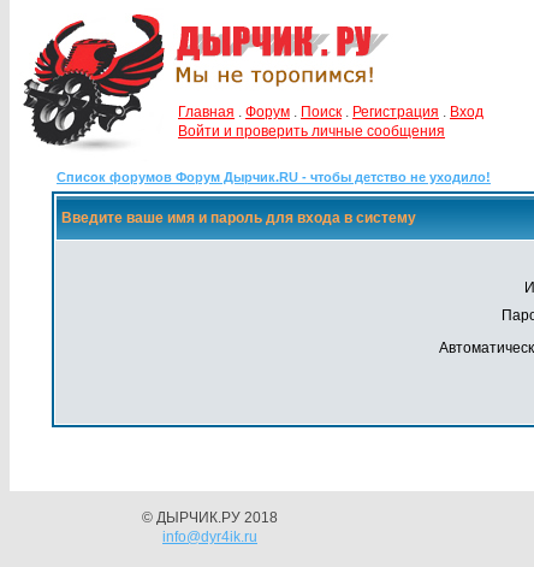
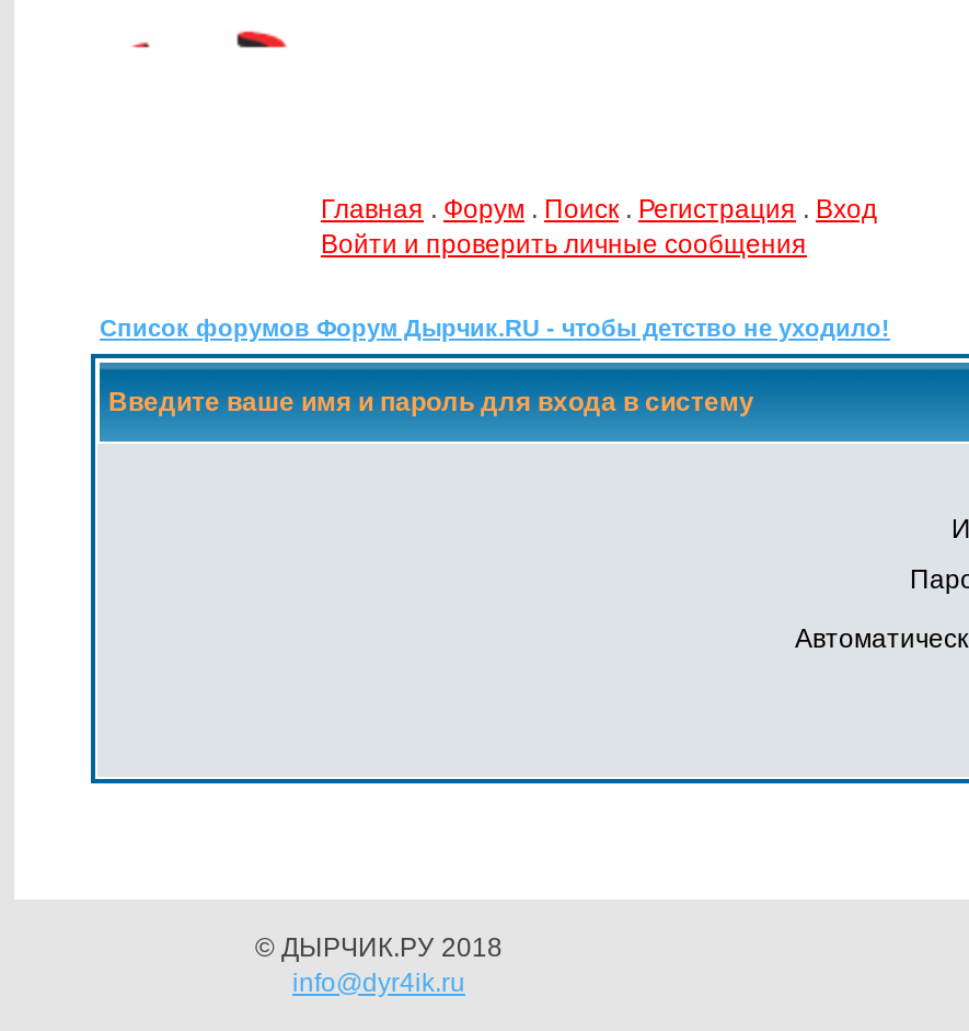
[23,22,166,148] [image] -> none
[176,25,387,88] [image] -> none

